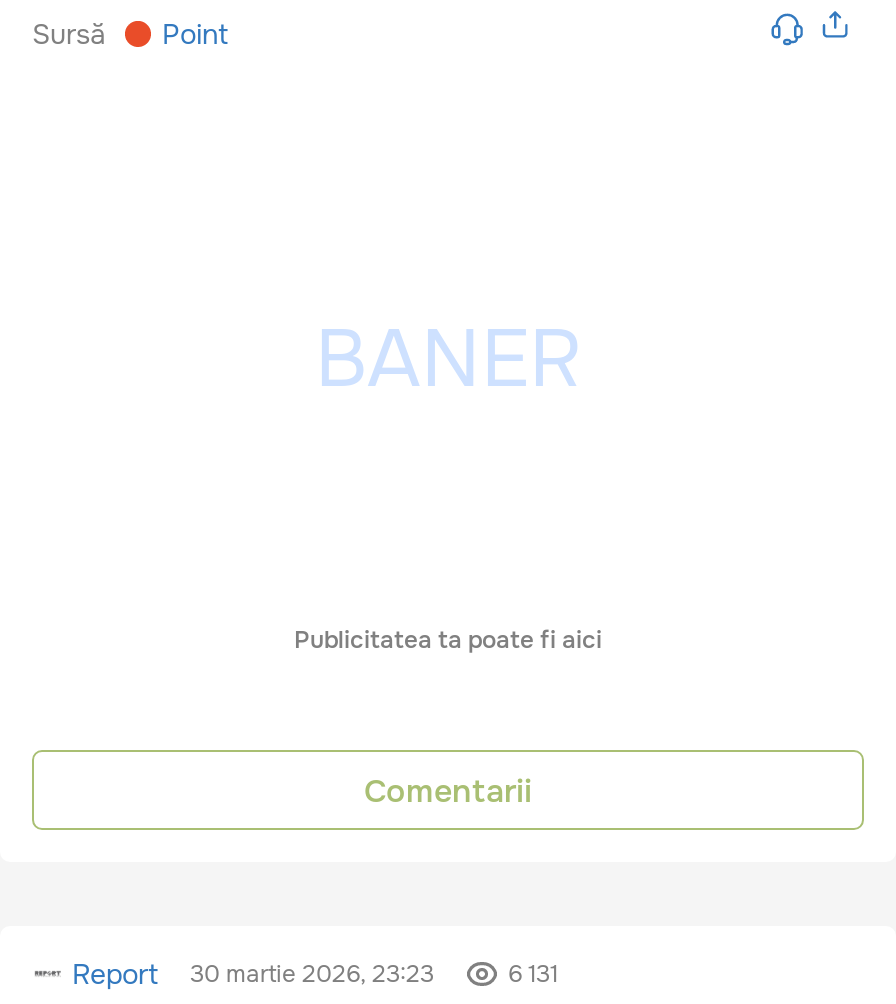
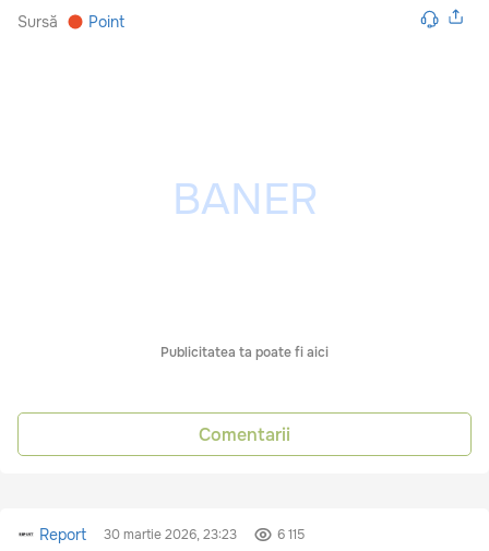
[508,958,558,990] 6 131 -> [277,526,305,543] 6 115

